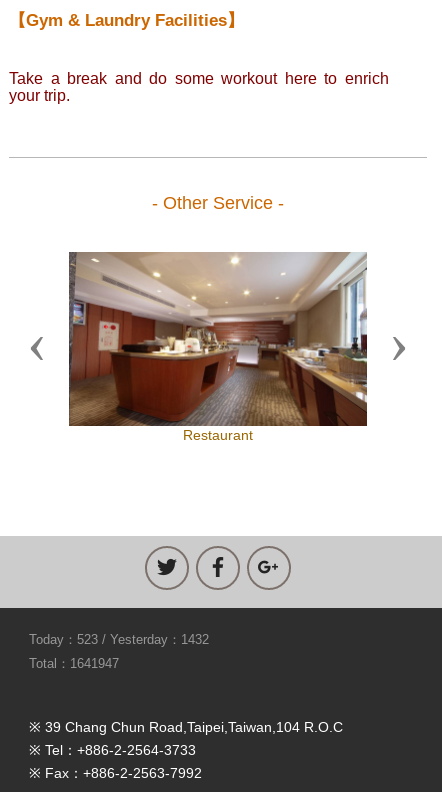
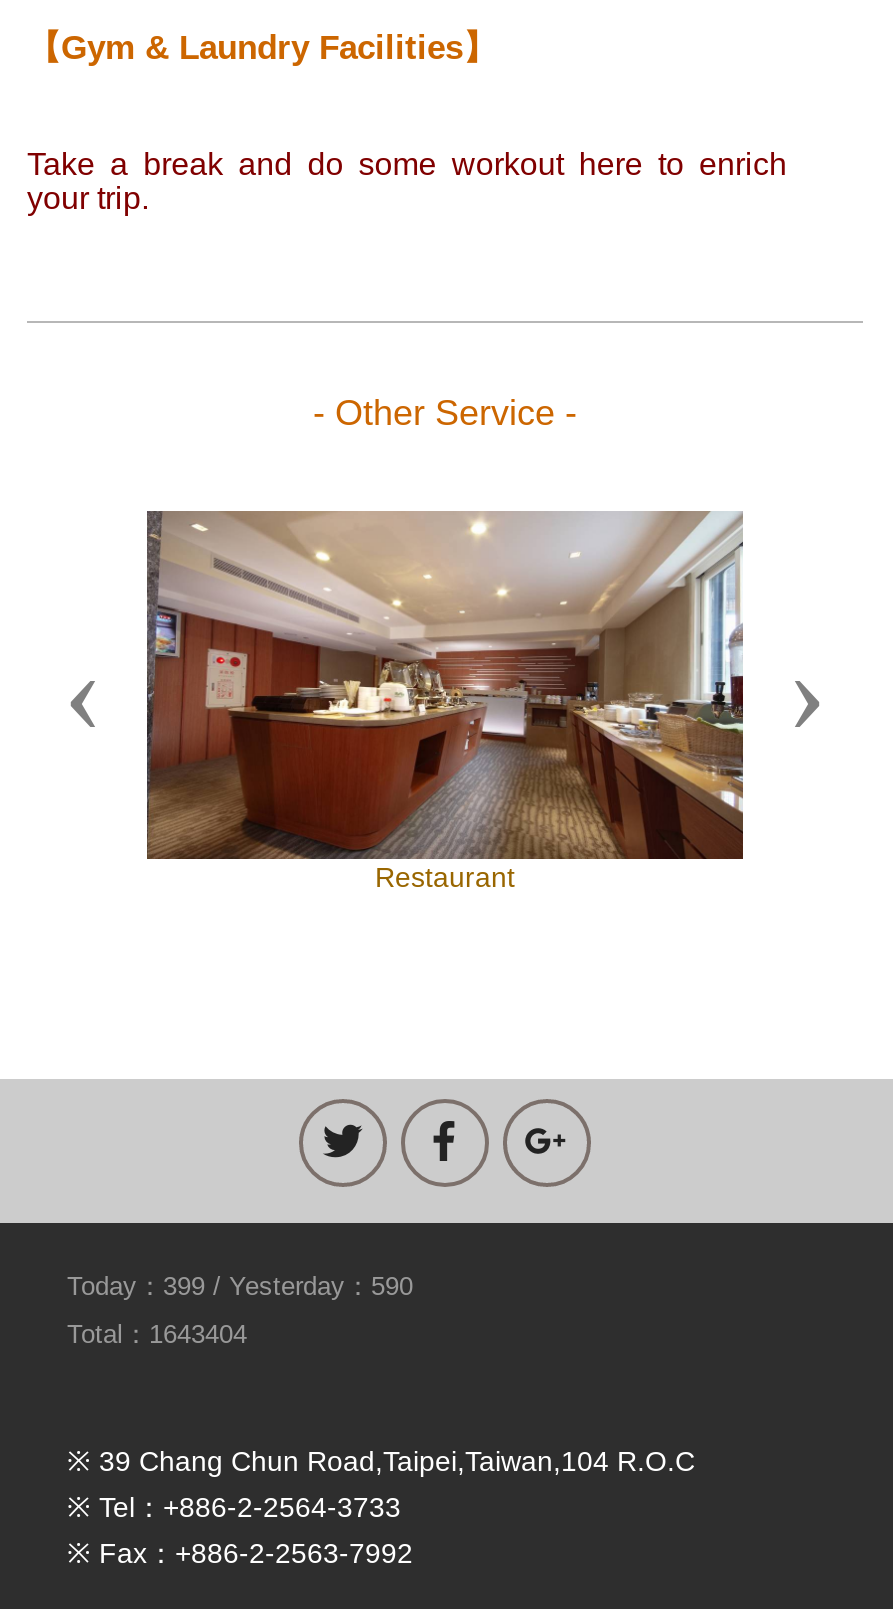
[29,632,209,647] Today：523 / Yesterday：1432 -> [67,1271,413,1301] Today：399 / Yesterday：590
[29,656,119,671] Total：1641947 -> [67,1319,247,1349] Total：1643404

